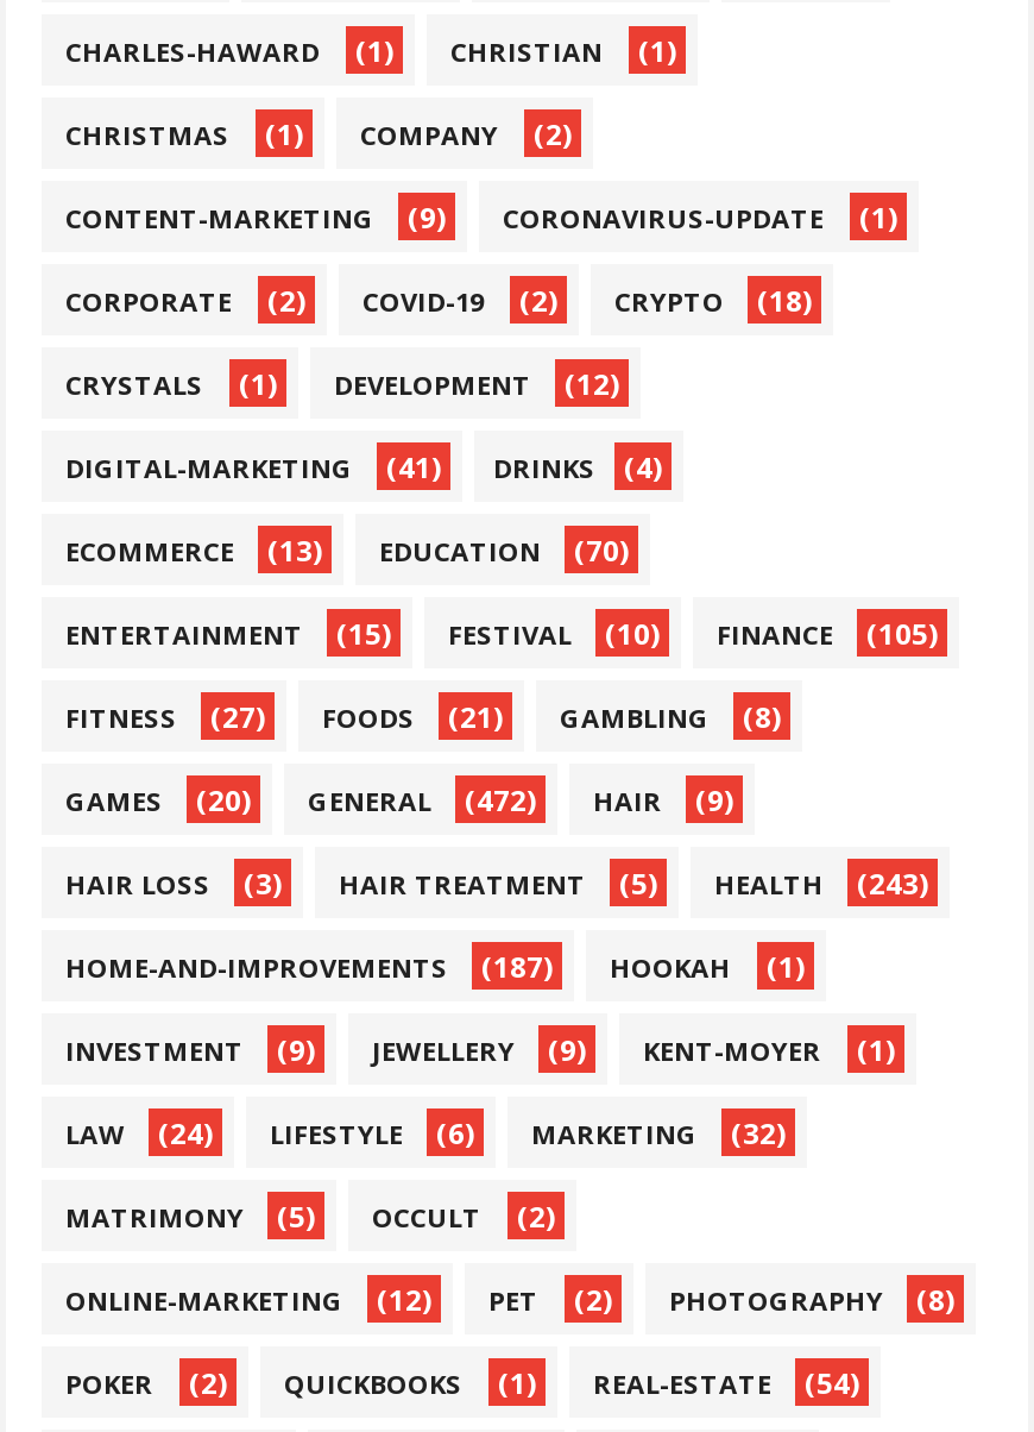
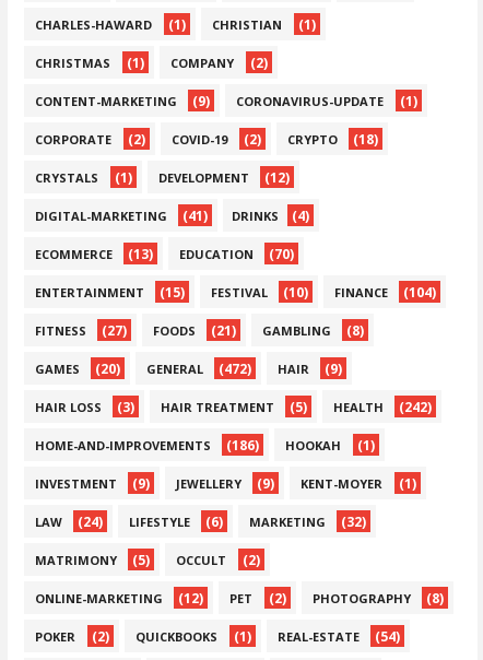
[65,614,938,654] ENTERTAINMENT (15) FESTIVAL (10) FINANCE (105) -> [35,283,436,302] ENTERTAINMENT (15) FESTIVAL (10) FINANCE (104)
[857,863,928,904] (243) -> [399,398,432,416] (242)
[481,947,553,987] (187) -> [226,436,259,455] (186)

